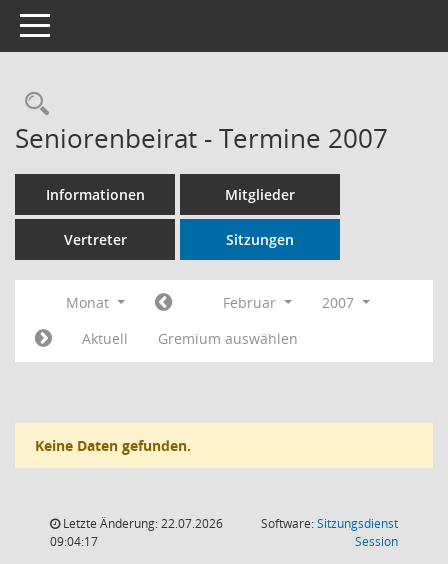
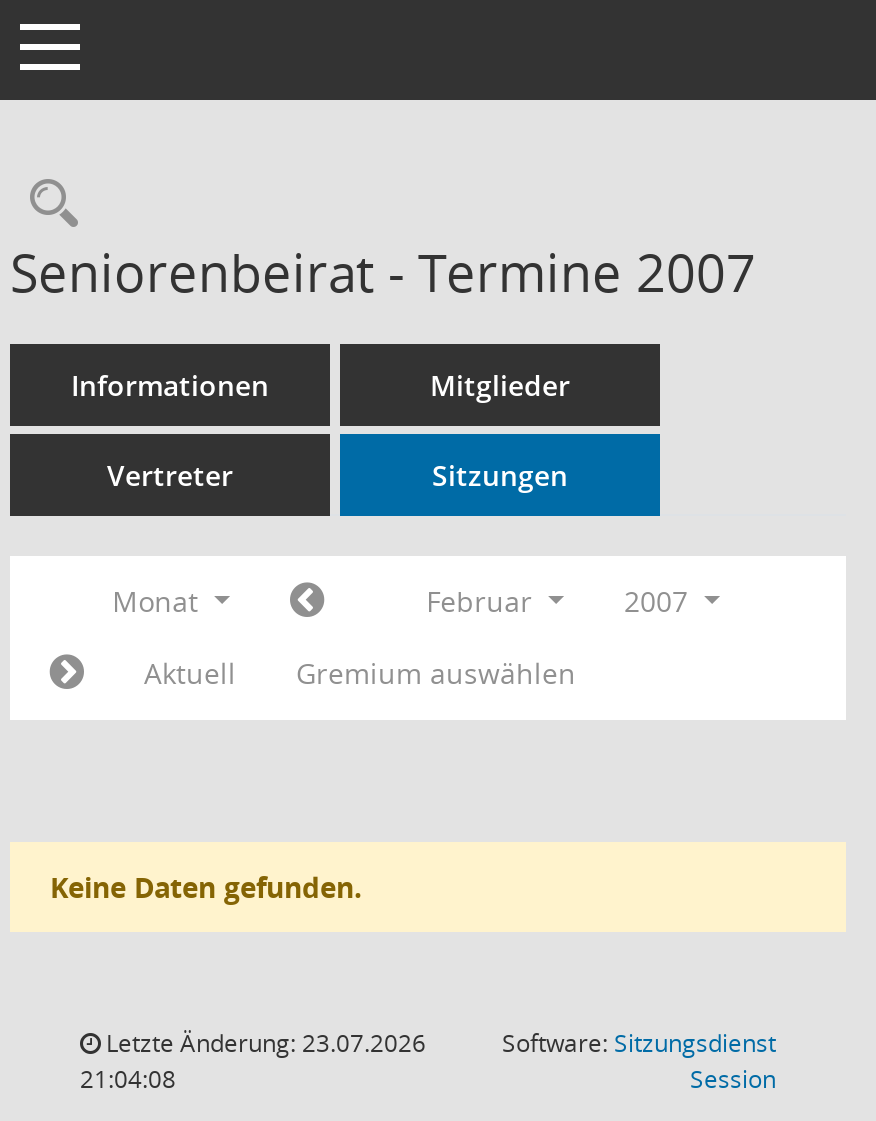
[60,515,223,532] Letzte Änderung: 22.07.2026 -> [100,1026,426,1060] Letzte Änderung: 23.07.2026
[50,533,98,550] 09:04:17 -> [80,1062,176,1096] 21:04:08

